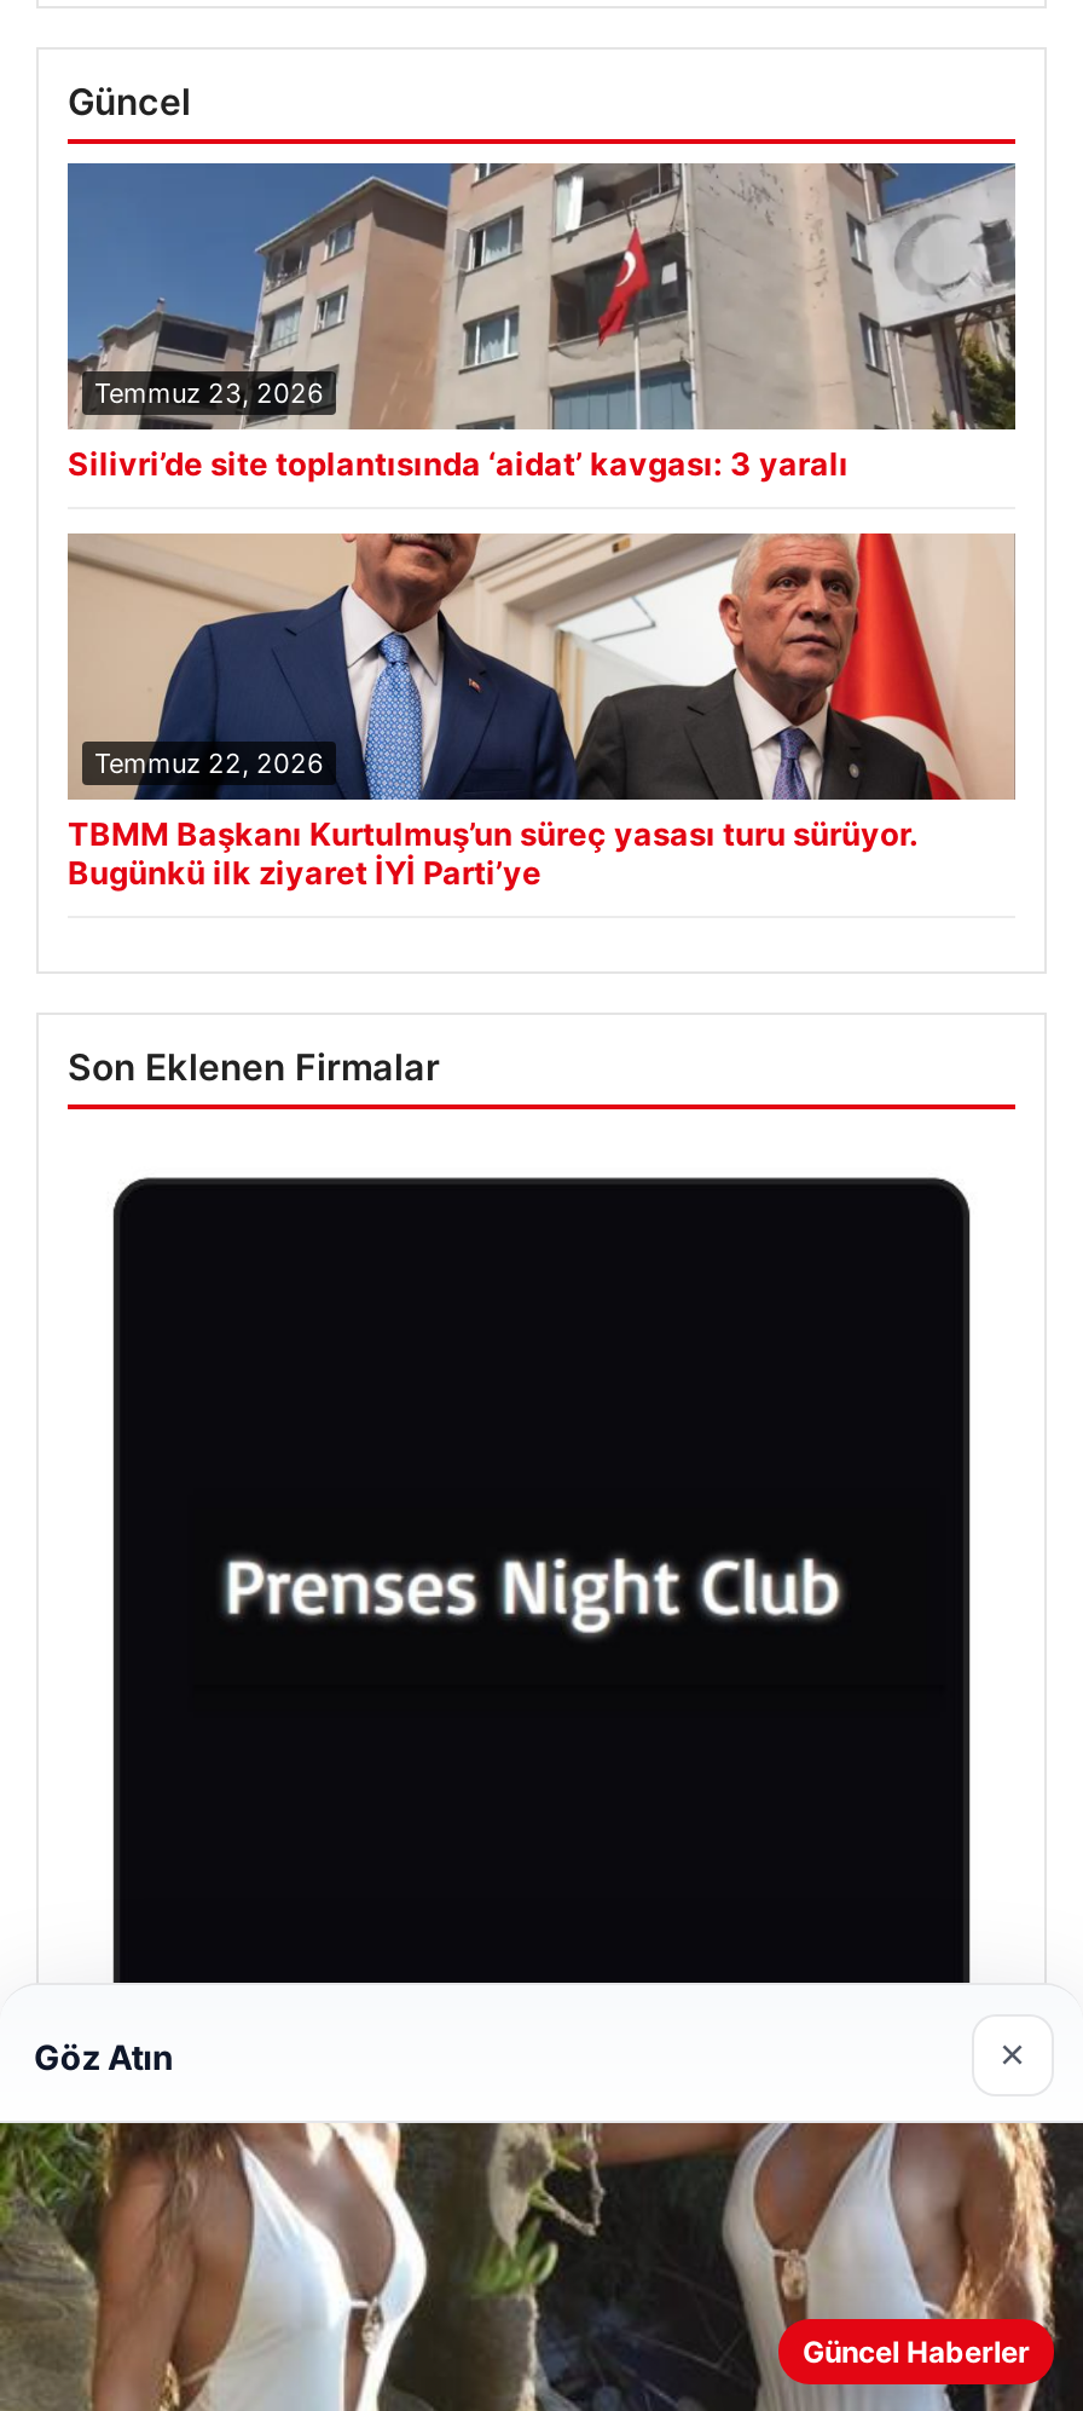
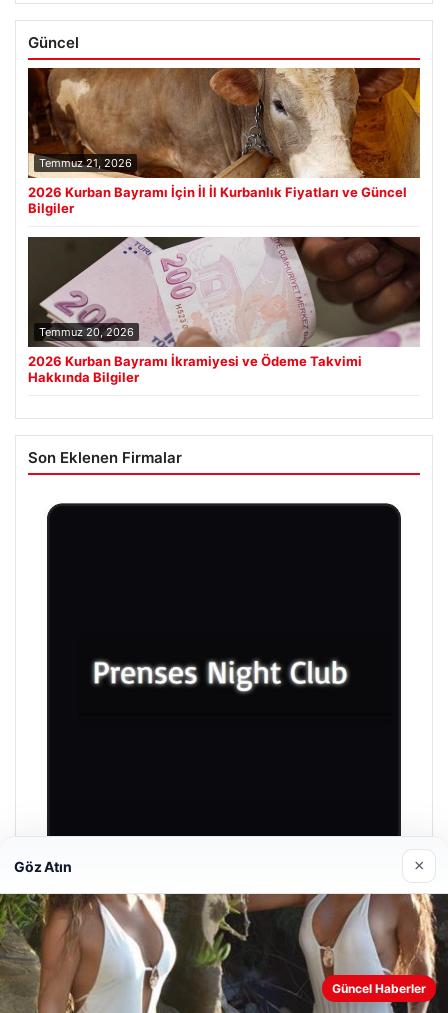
[65,161,1018,410] [image] | Temmuz 23, 2026 -> [27,67,421,176] [image] | Temmuz 21, 2026
[68,444,849,482] Silivri’de site toplantısında ‘aidat’ kavgası: 3 yaralı -> [28,184,407,216] 2026 Kurban Bayramı İçin İl İl Kurbanlık Fiyatları ve Güncel | Bilgiler
[68,531,1015,800] [image] | Temmuz 22, 2026 -> [28,236,421,347] [image] | Temmuz 20, 2026
[68,814,919,891] TBMM Başkanı Kurtulmuş’un süreç yasası turu sürüyor. | Bugünkü ilk ziyaret İYİ Parti’ye -> [28,353,362,385] 2026 Kurban Bayramı İkramiyesi ve Ödeme Takvimi | Hakkında Bilgiler

